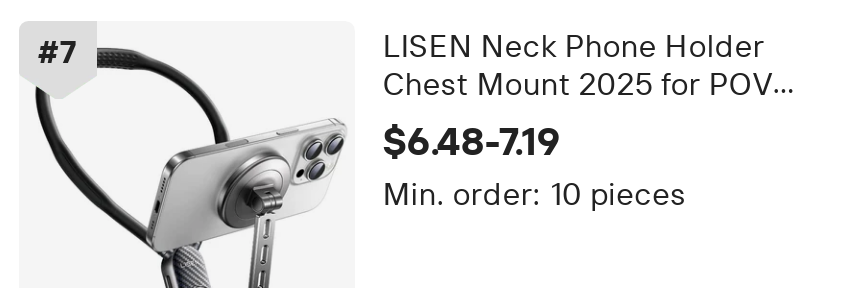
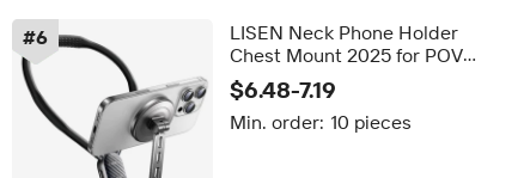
[38,33,78,71] #7 -> [23,26,48,48] #6

